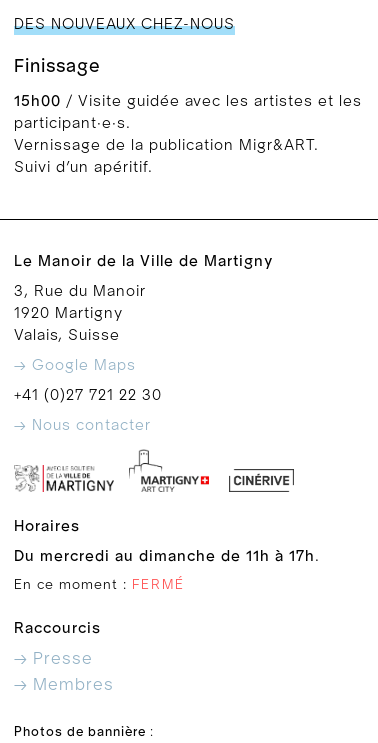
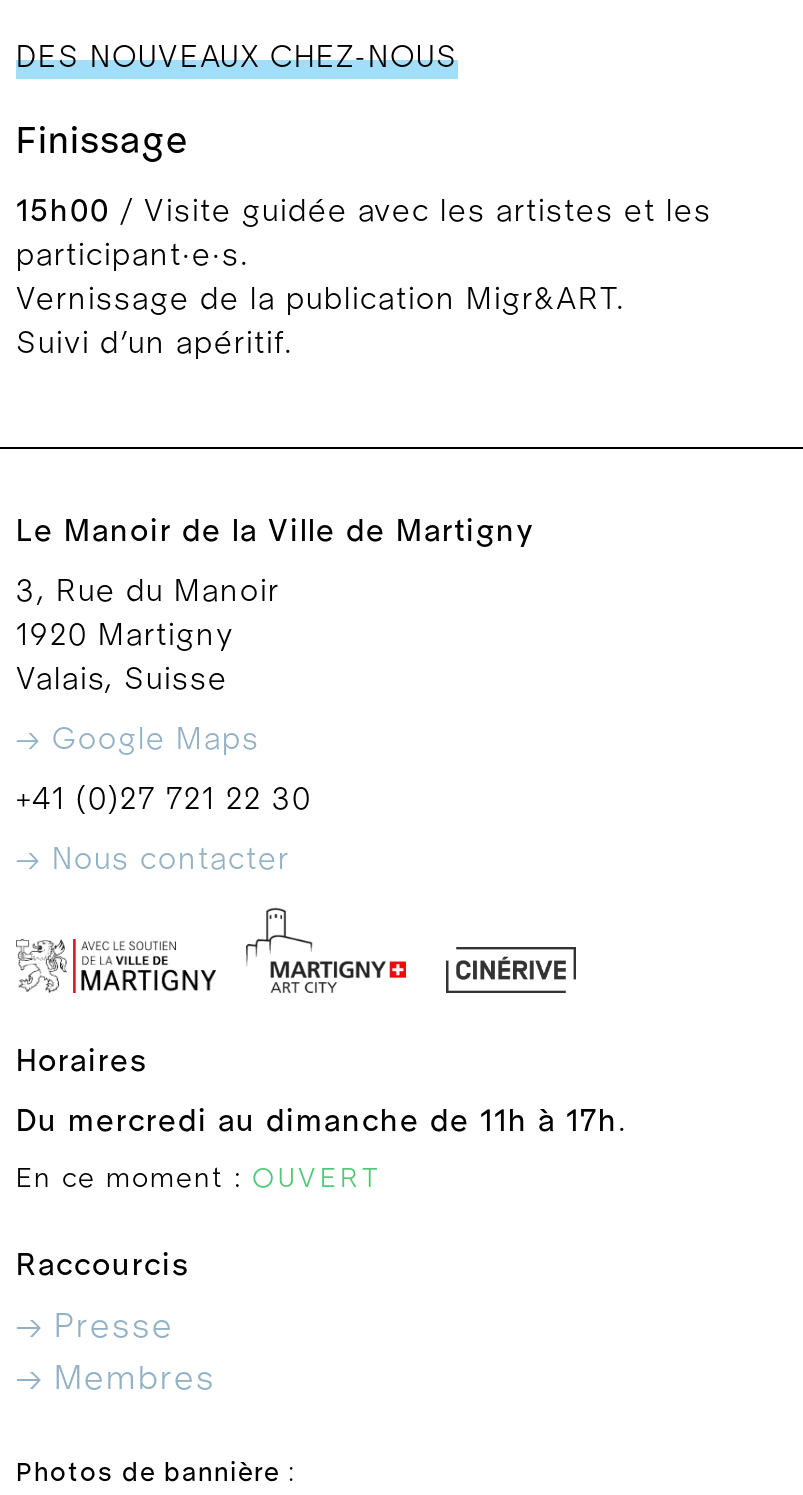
[14,578,185,592] En ce moment : FERMÉ -> [16,1166,382,1194] En ce moment : OUVERT

